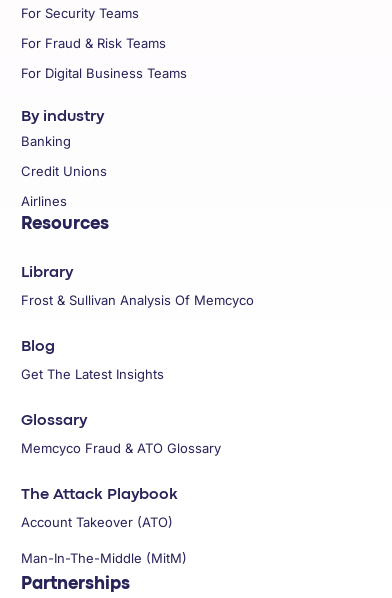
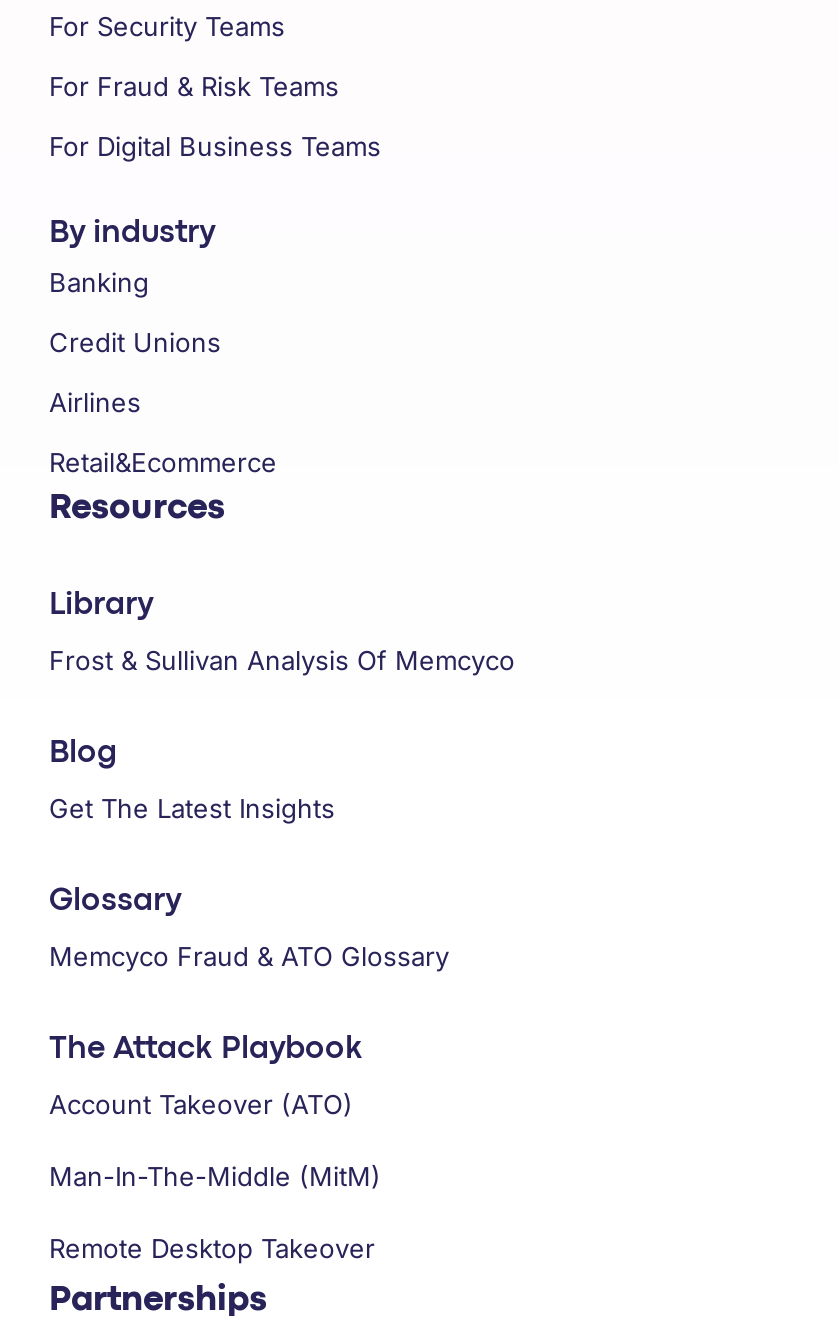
none -> [49,445,277,477] Retail&Ecommerce
none -> [49,1231,375,1263] Remote Desktop Takeover

